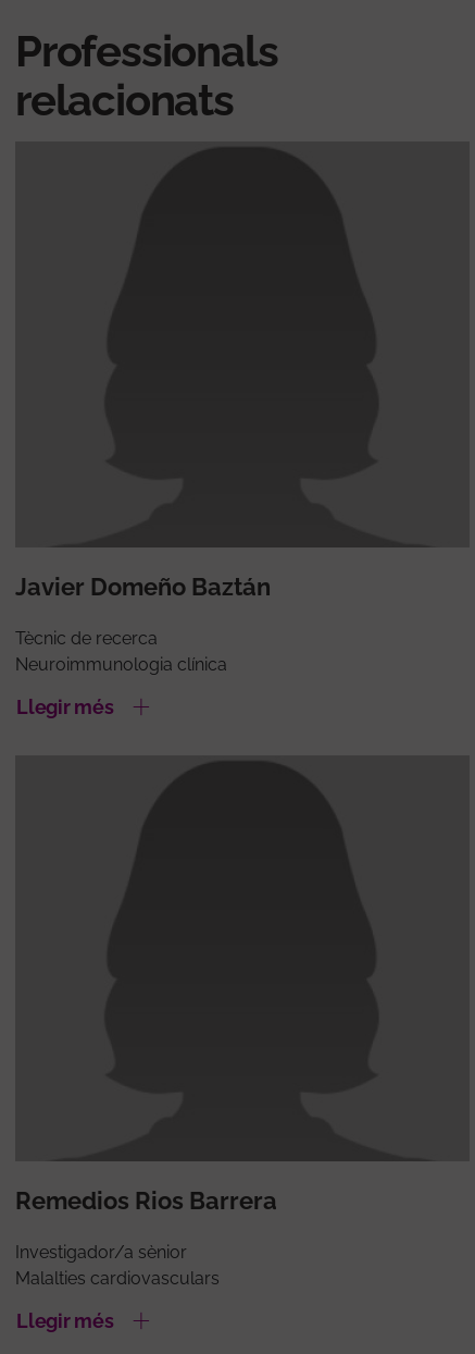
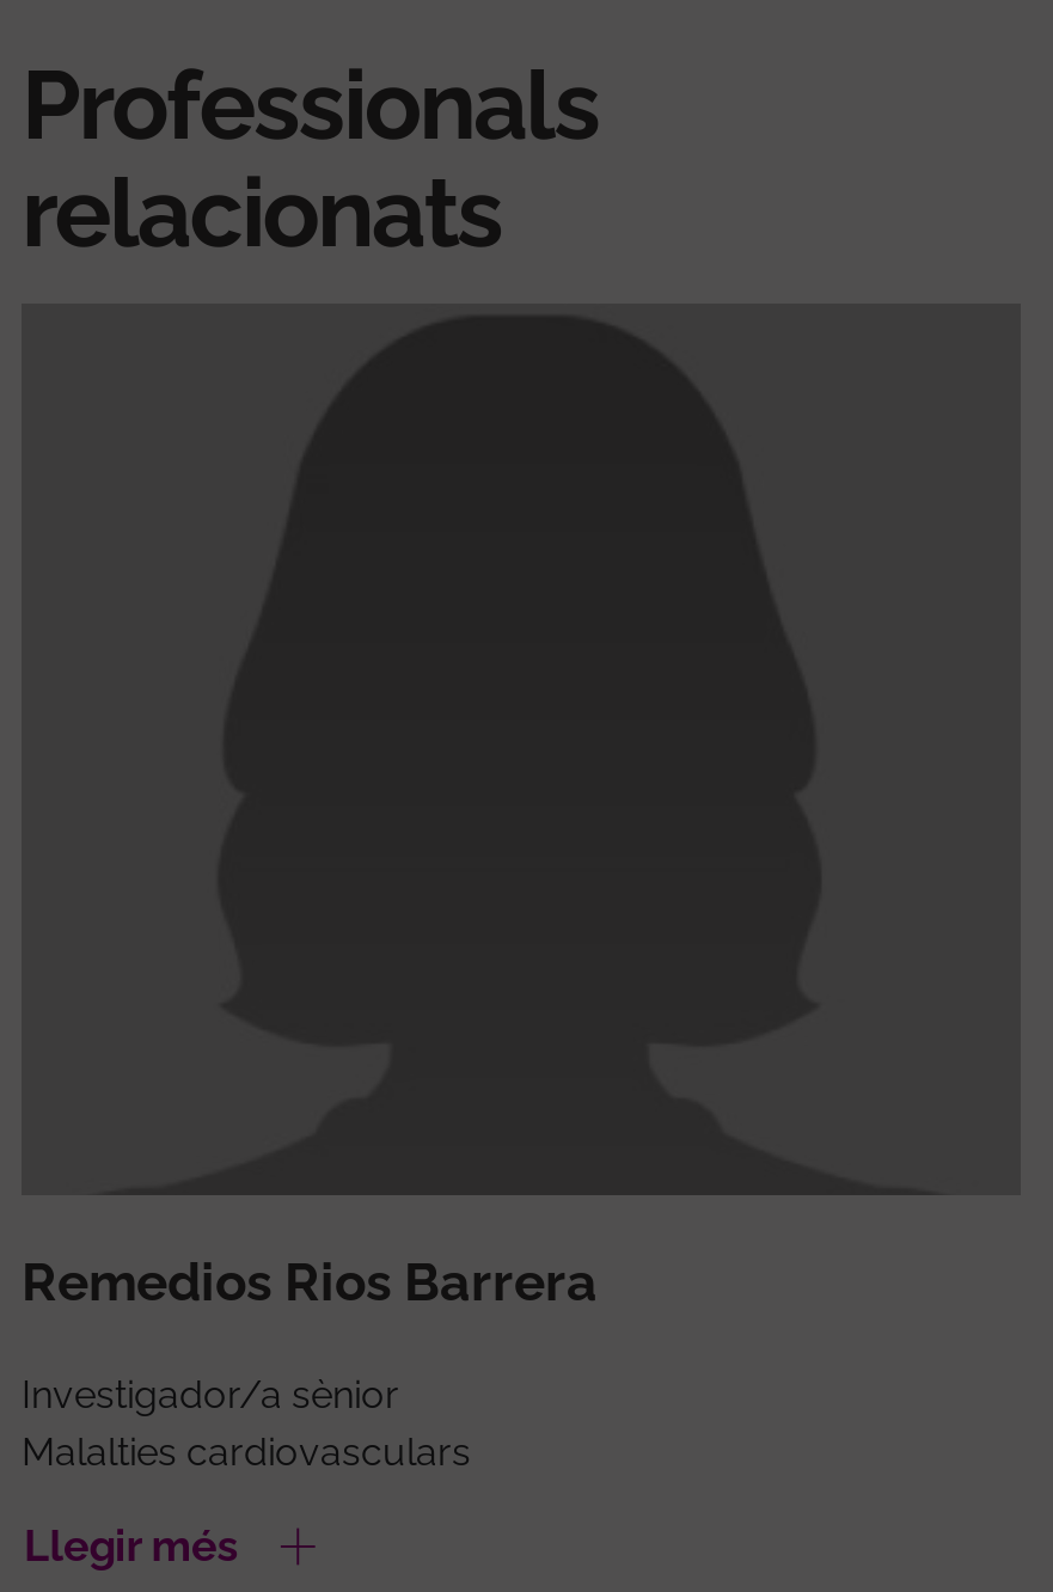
[15,572,271,718] Javier Domeño Baztán | Tècnic de recerca | Neuroimmunologia clínica | Llegir més -> none

